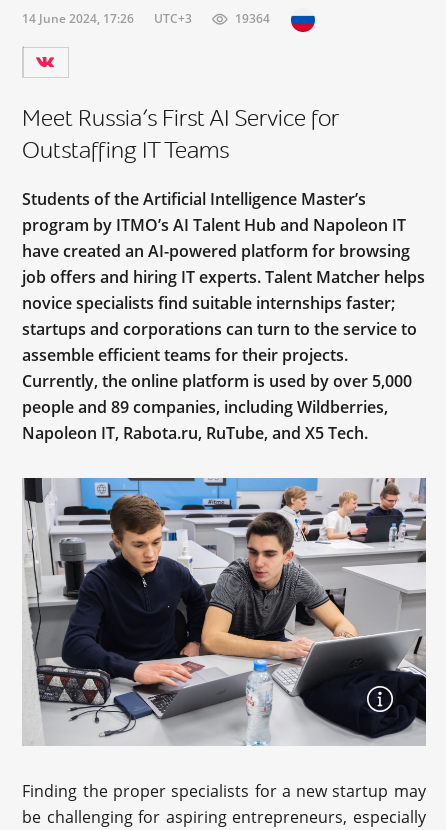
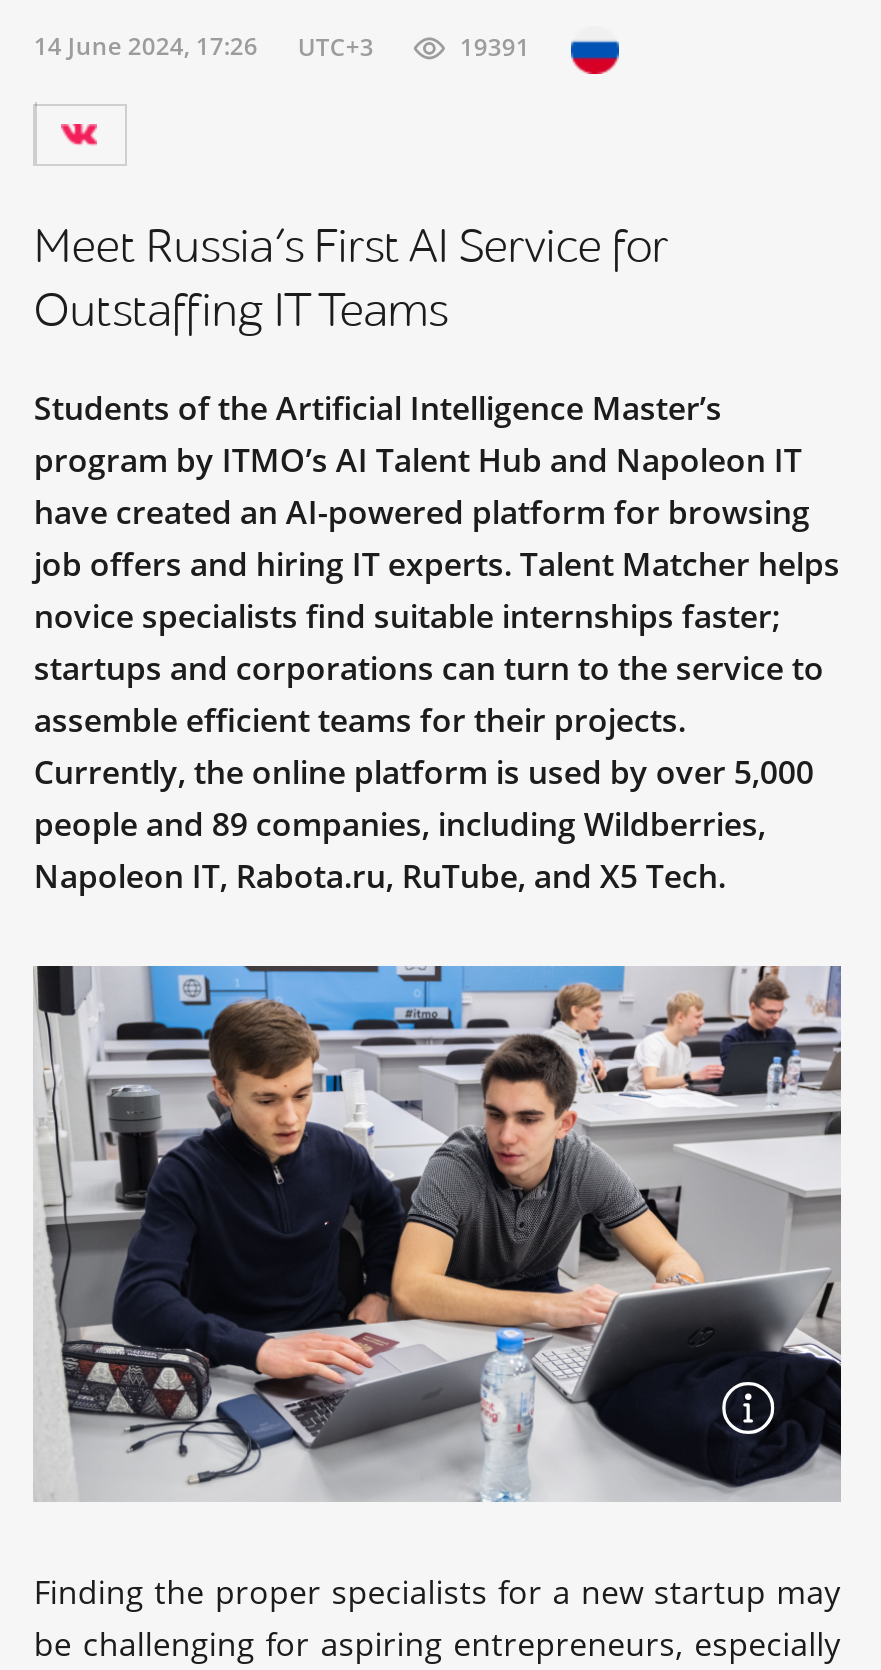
[235,10,270,27] 19364 -> [460,29,530,63] 19391

